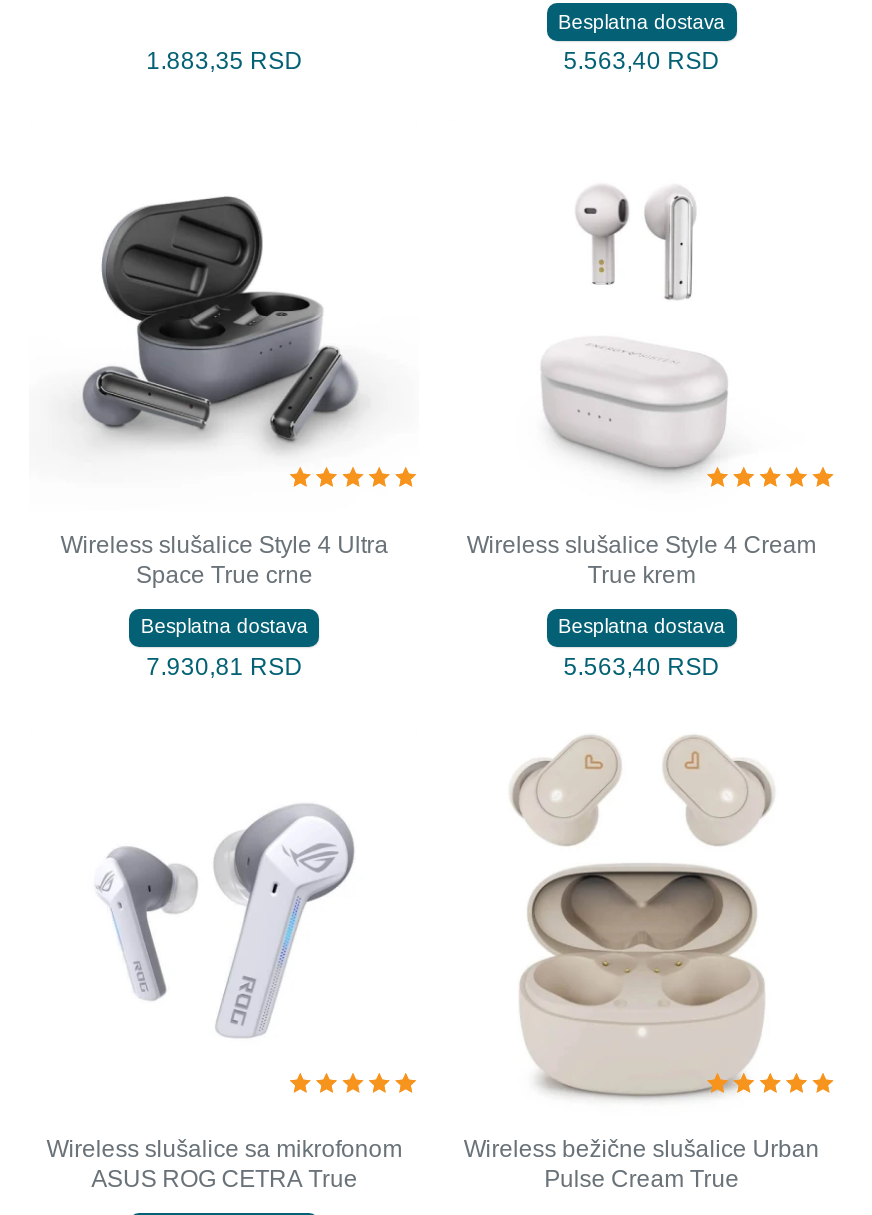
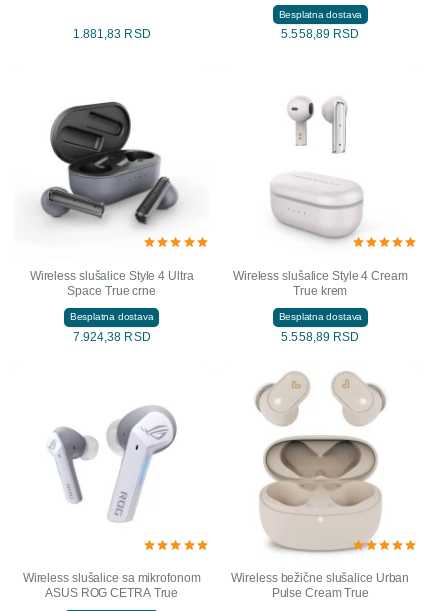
[146,47,303,75] 1.883,35 RSD -> [73,27,151,41] 1.881,83 RSD
[563,47,720,75] 5.563,40 RSD -> [281,27,359,41] 5.558,89 RSD
[146,653,303,681] 7.930,81 RSD -> [73,330,151,344] 7.924,38 RSD
[563,653,720,681] 5.563,40 RSD -> [281,330,359,344] 5.558,89 RSD

